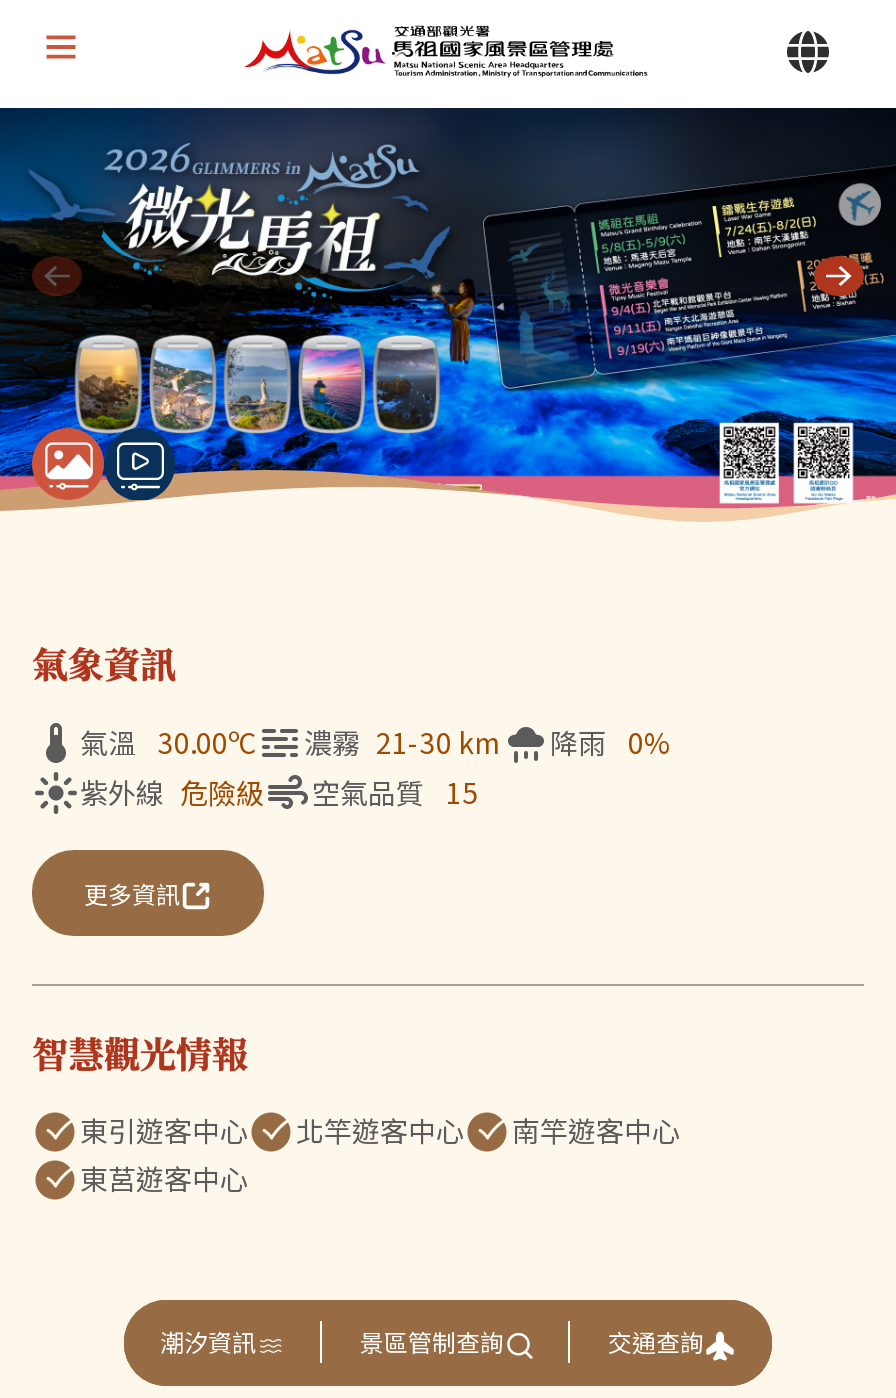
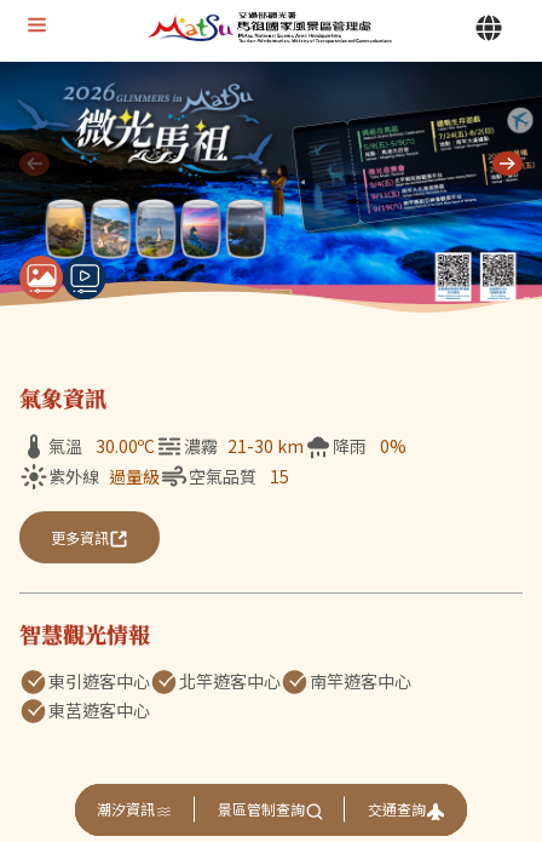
[80,772,264,812] 紫外線 危險級 -> [48,464,160,488] 紫外線 過量級

